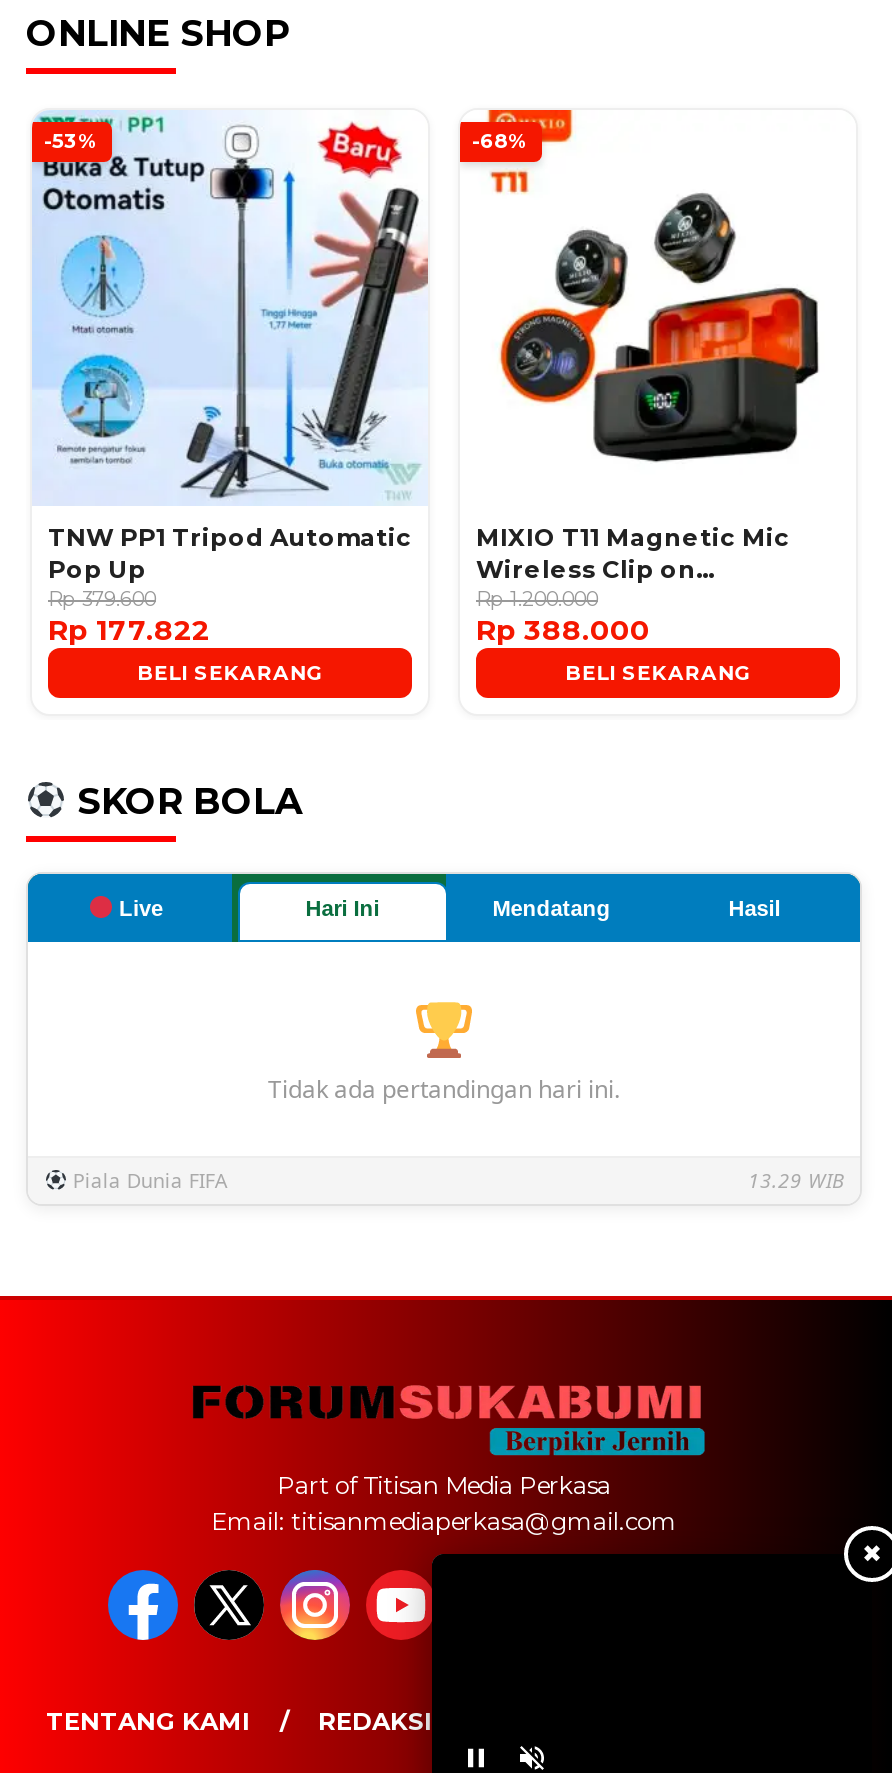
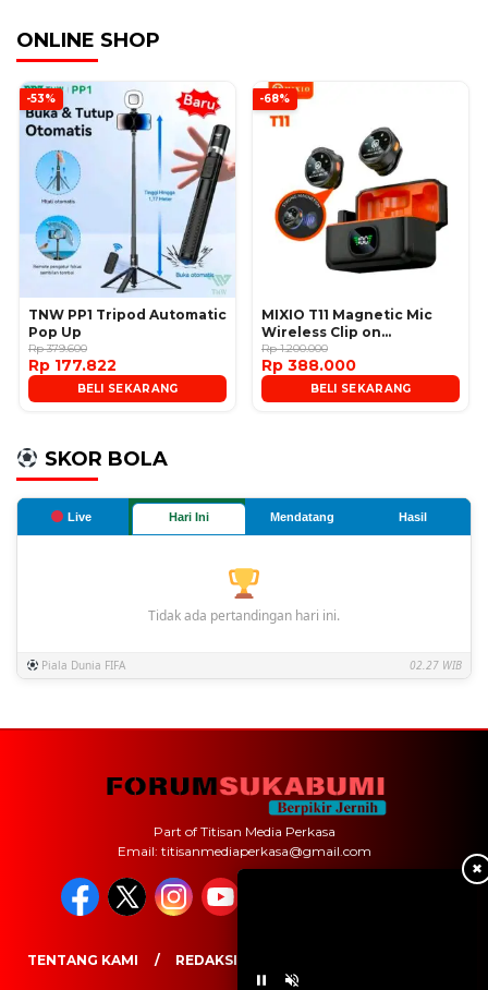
[748,1166,844,1194] 13.29 WIB -> [410,657,462,673] 02.27 WIB

